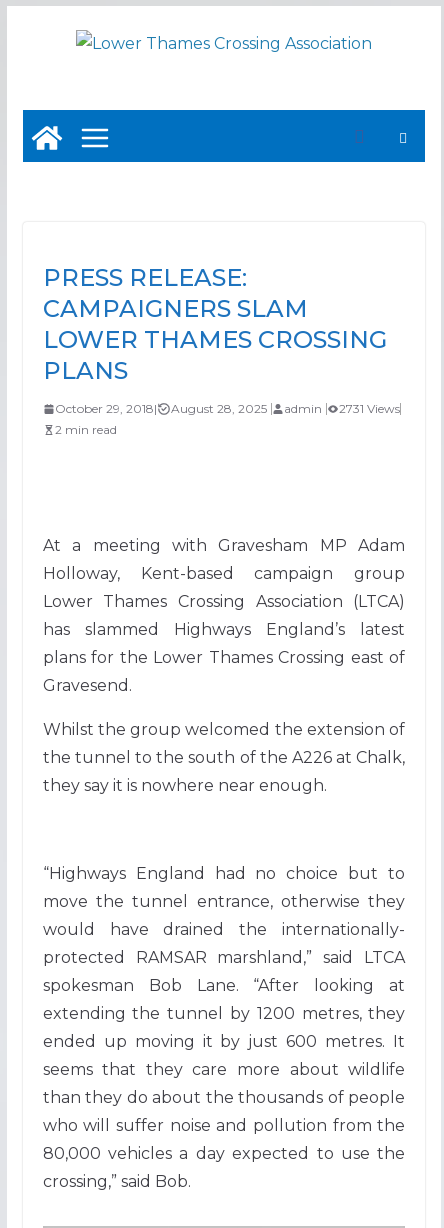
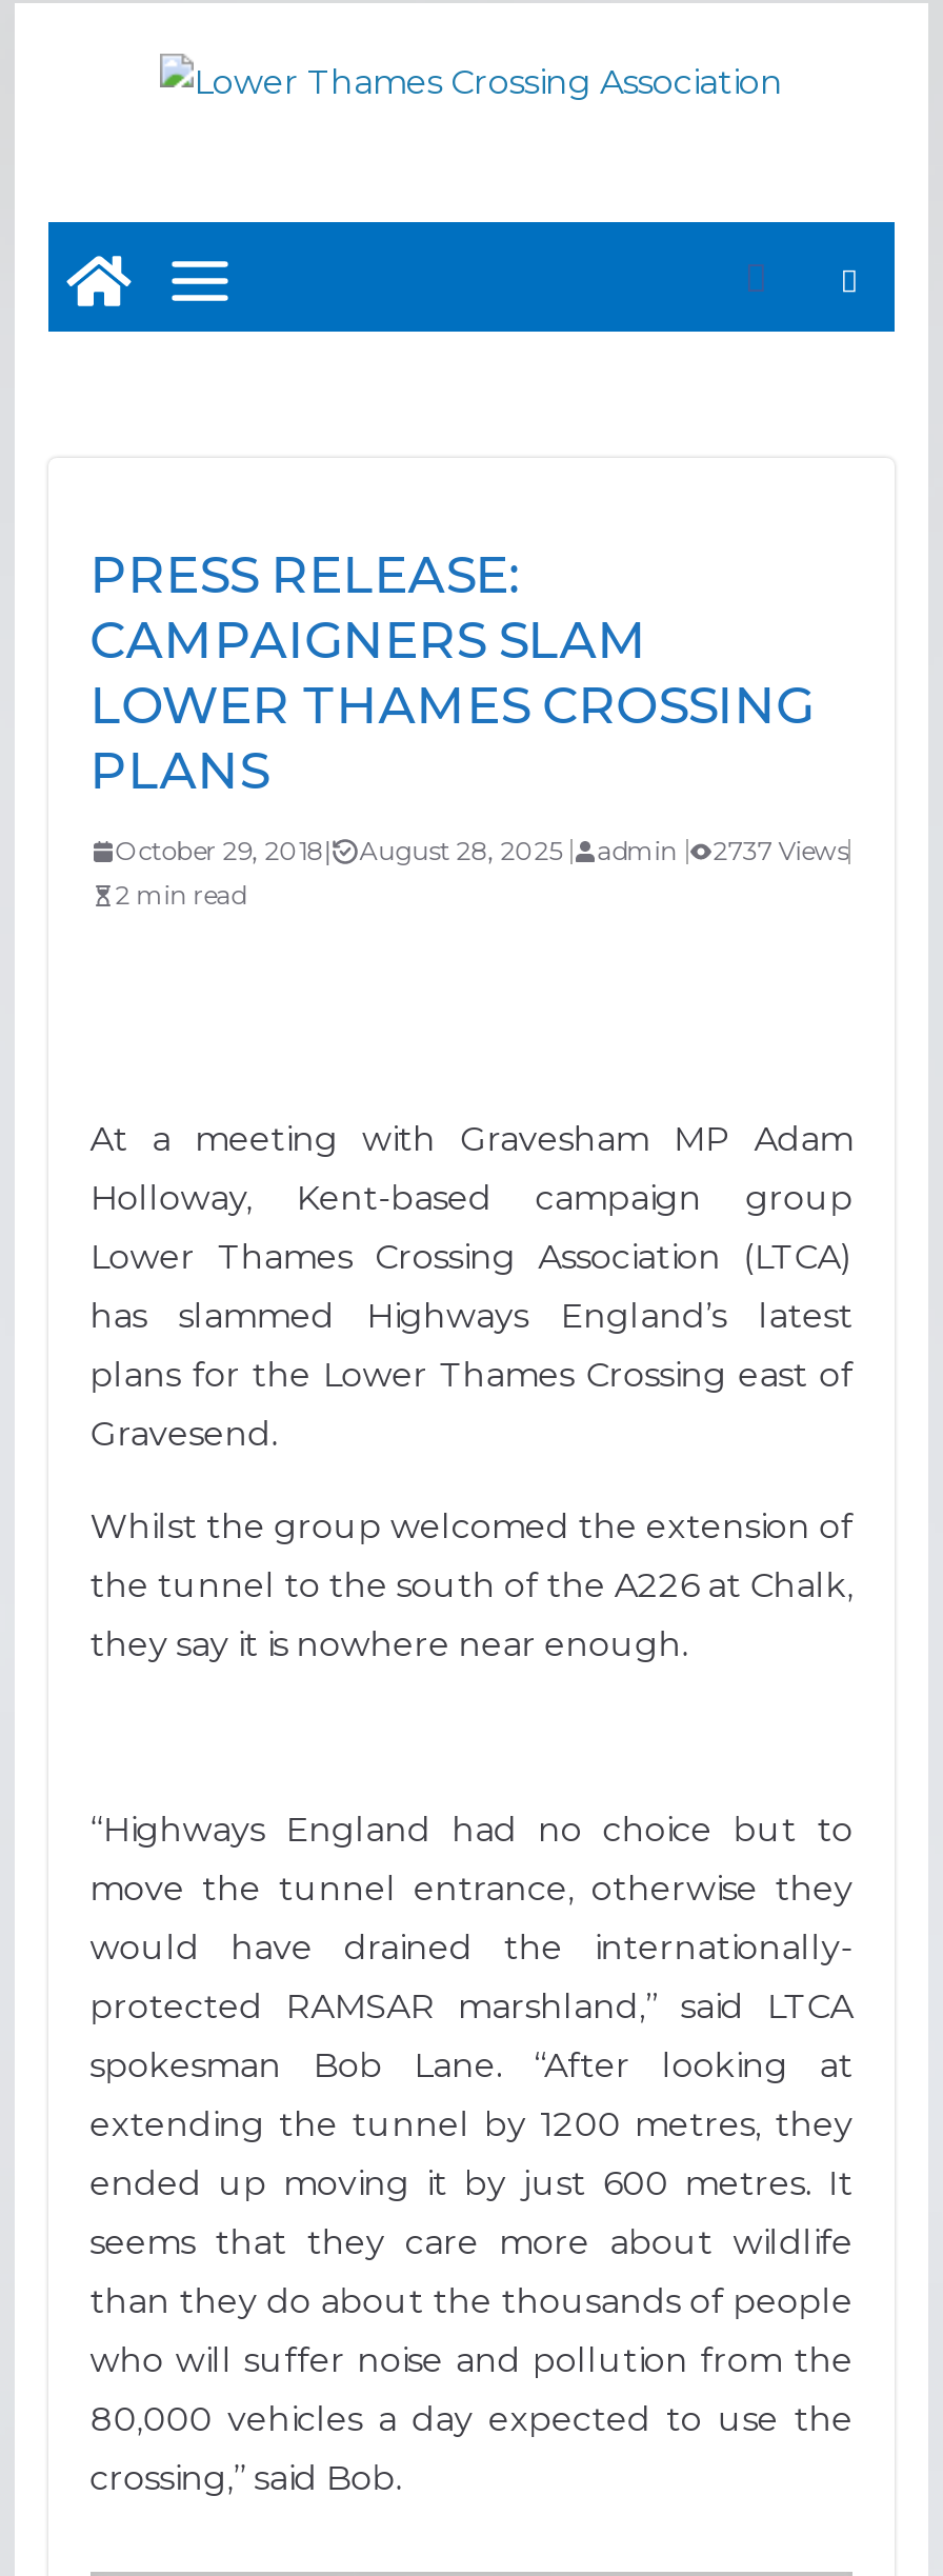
[339,401,400,416] 2731 Views -> [713,835,848,866] 2737 Views

